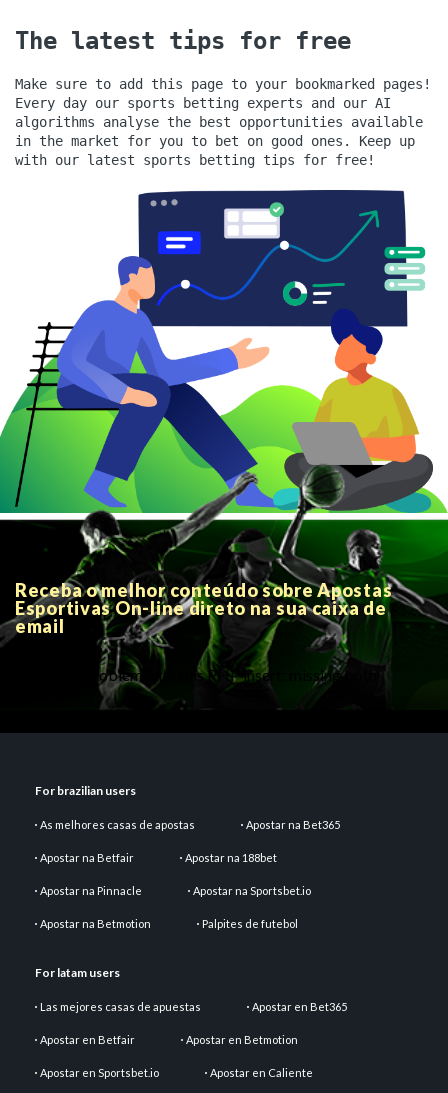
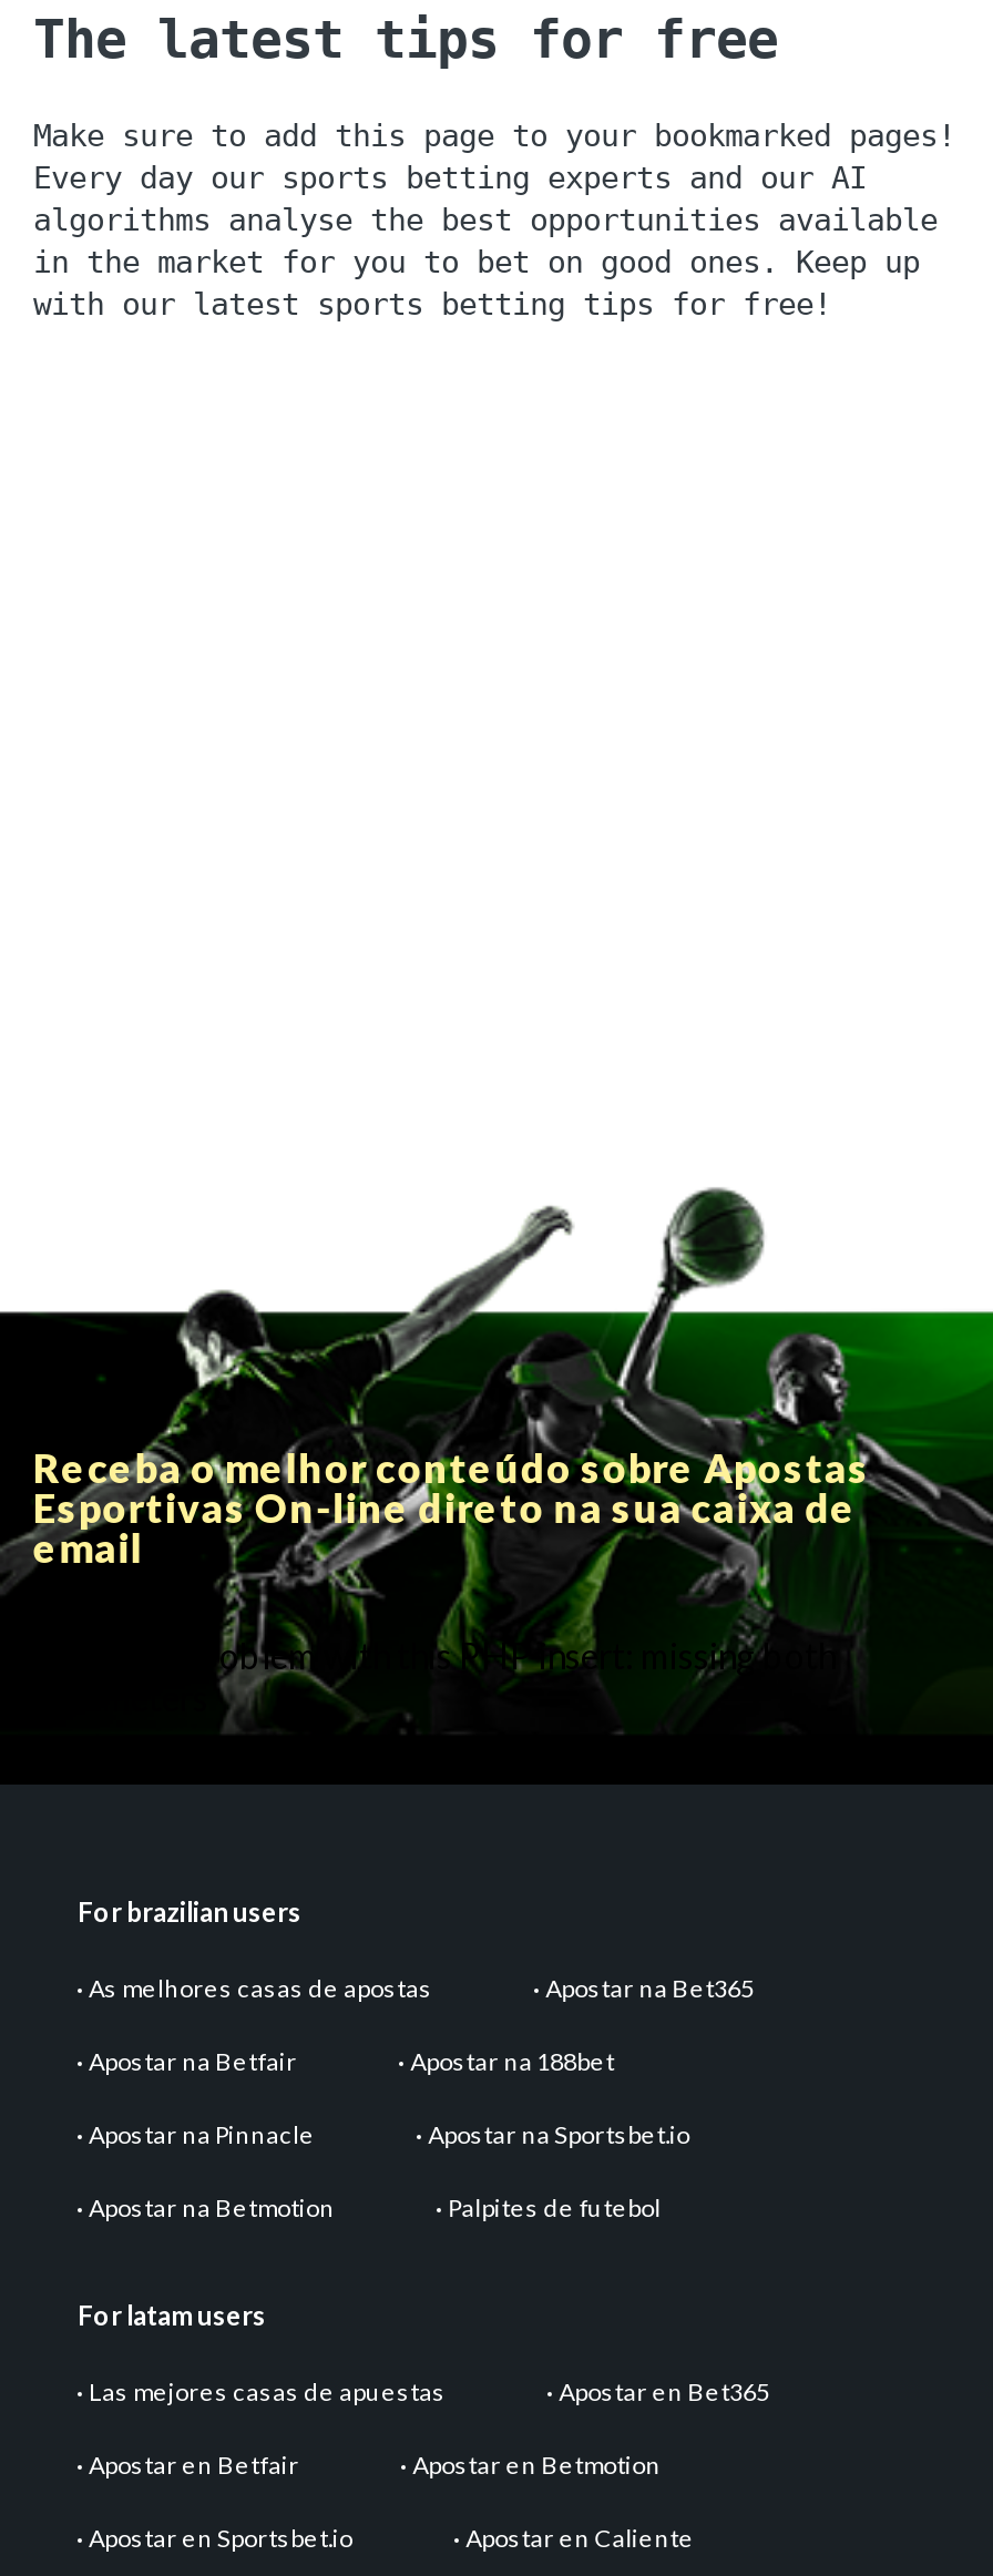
[3,189,445,514] [image] -> none

